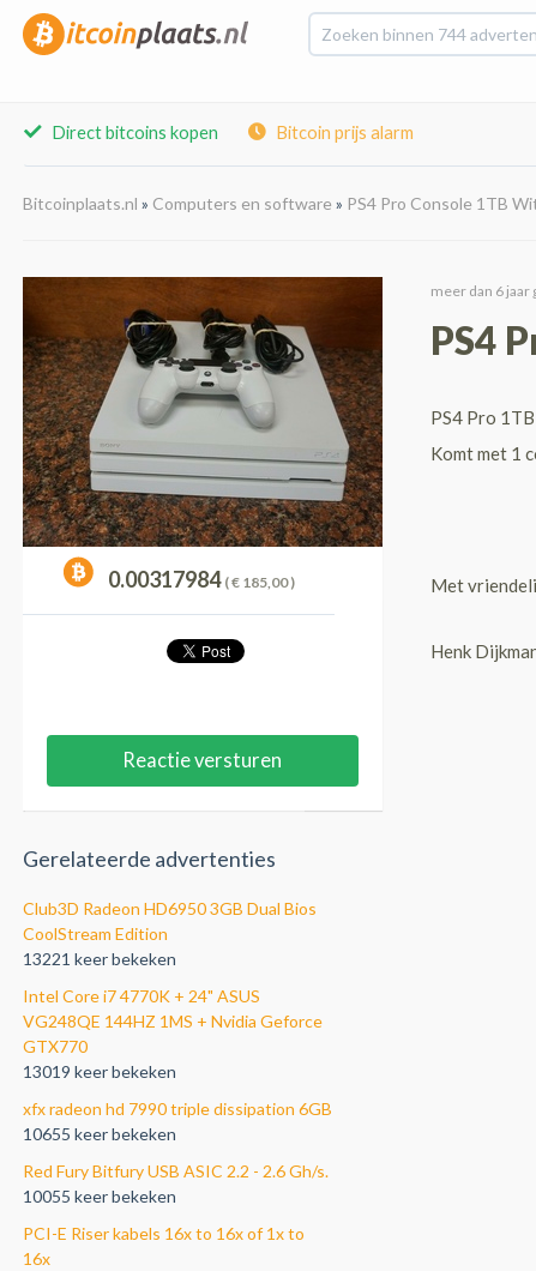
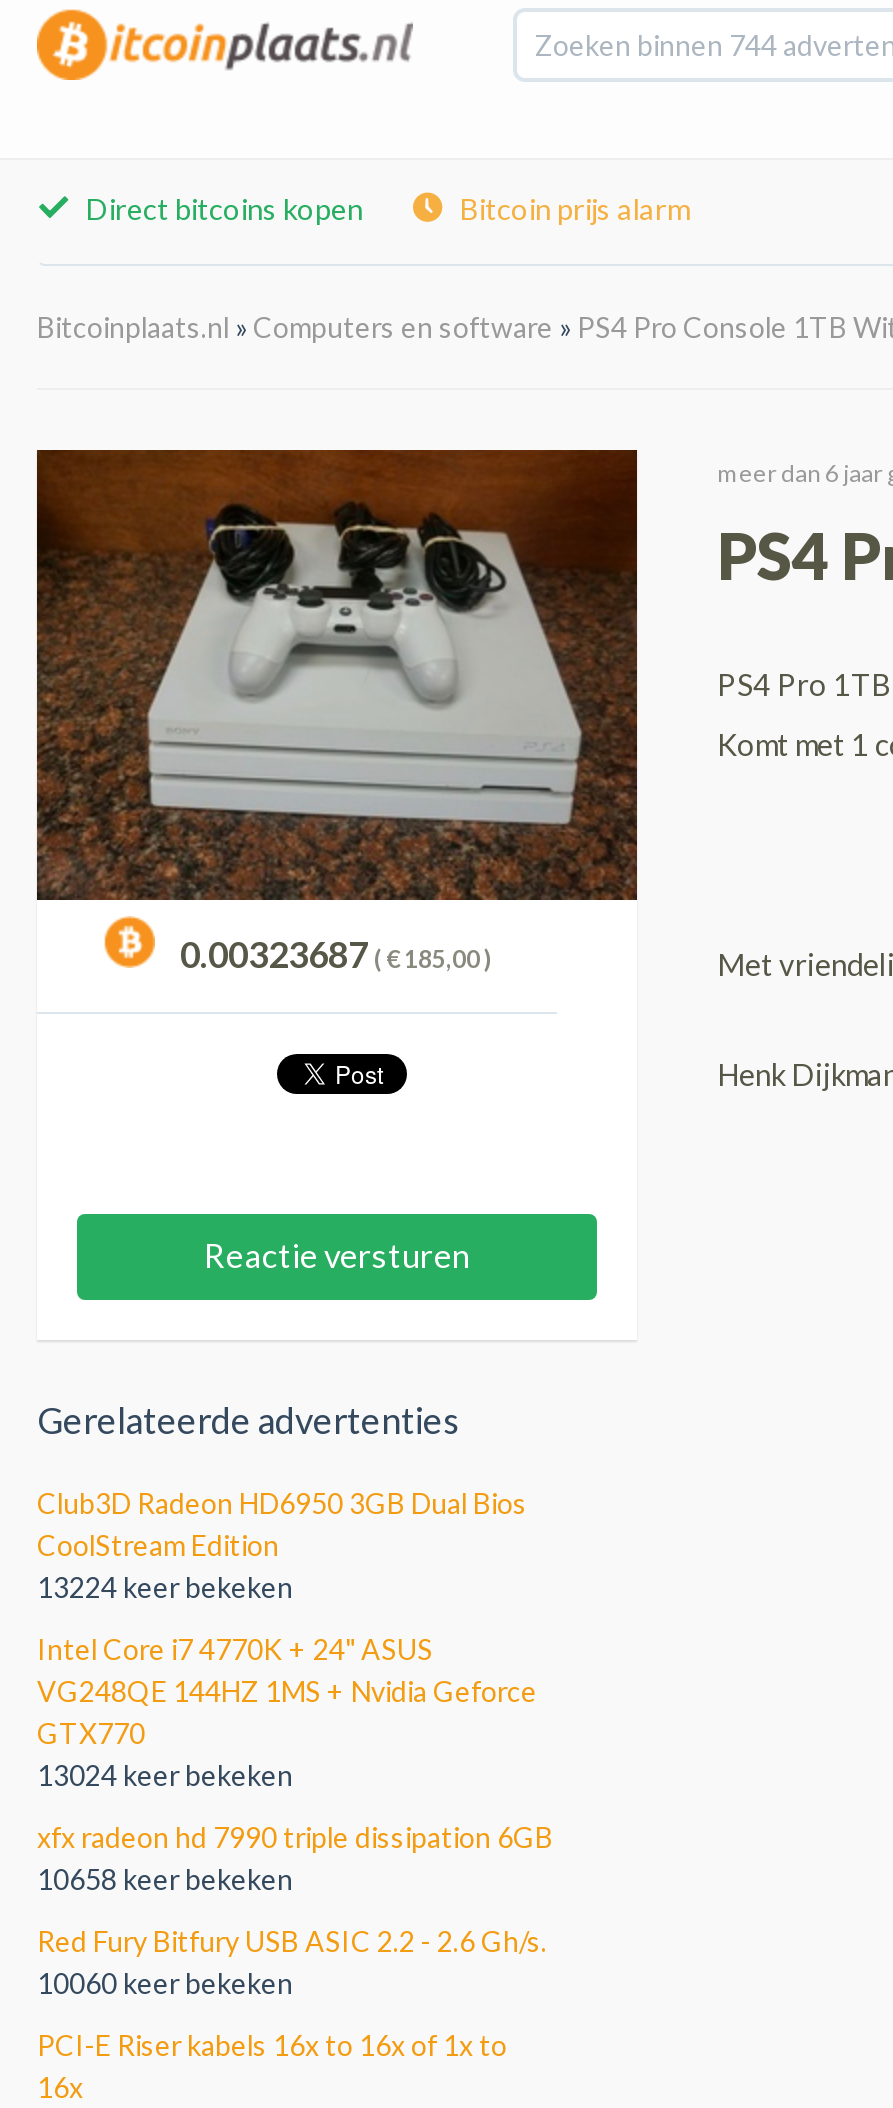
[109,566,296,592] 0.00317984 ( €185,00) -> [180,932,492,976] 0.00323687 ( €185,00)
[23,948,176,969] 13221 keer bekeken -> [37,1570,293,1604] 13224 keer bekeken
[23,1061,176,1082] 13019 keer bekeken -> [37,1758,293,1792] 13024 keer bekeken
[23,1124,176,1144] 10655 keer bekeken -> [37,1862,293,1896] 10658 keer bekeken
[23,1186,176,1206] 10055 keer bekeken -> [37,1966,293,2000] 10060 keer bekeken

